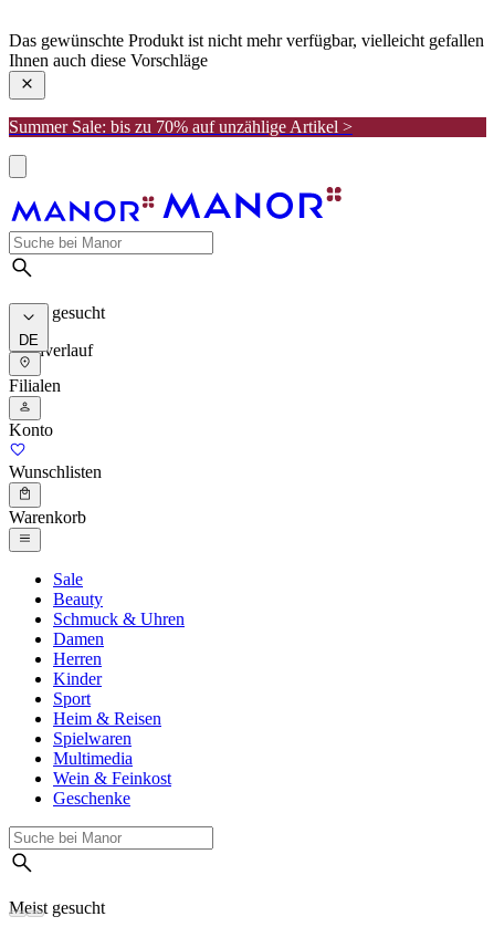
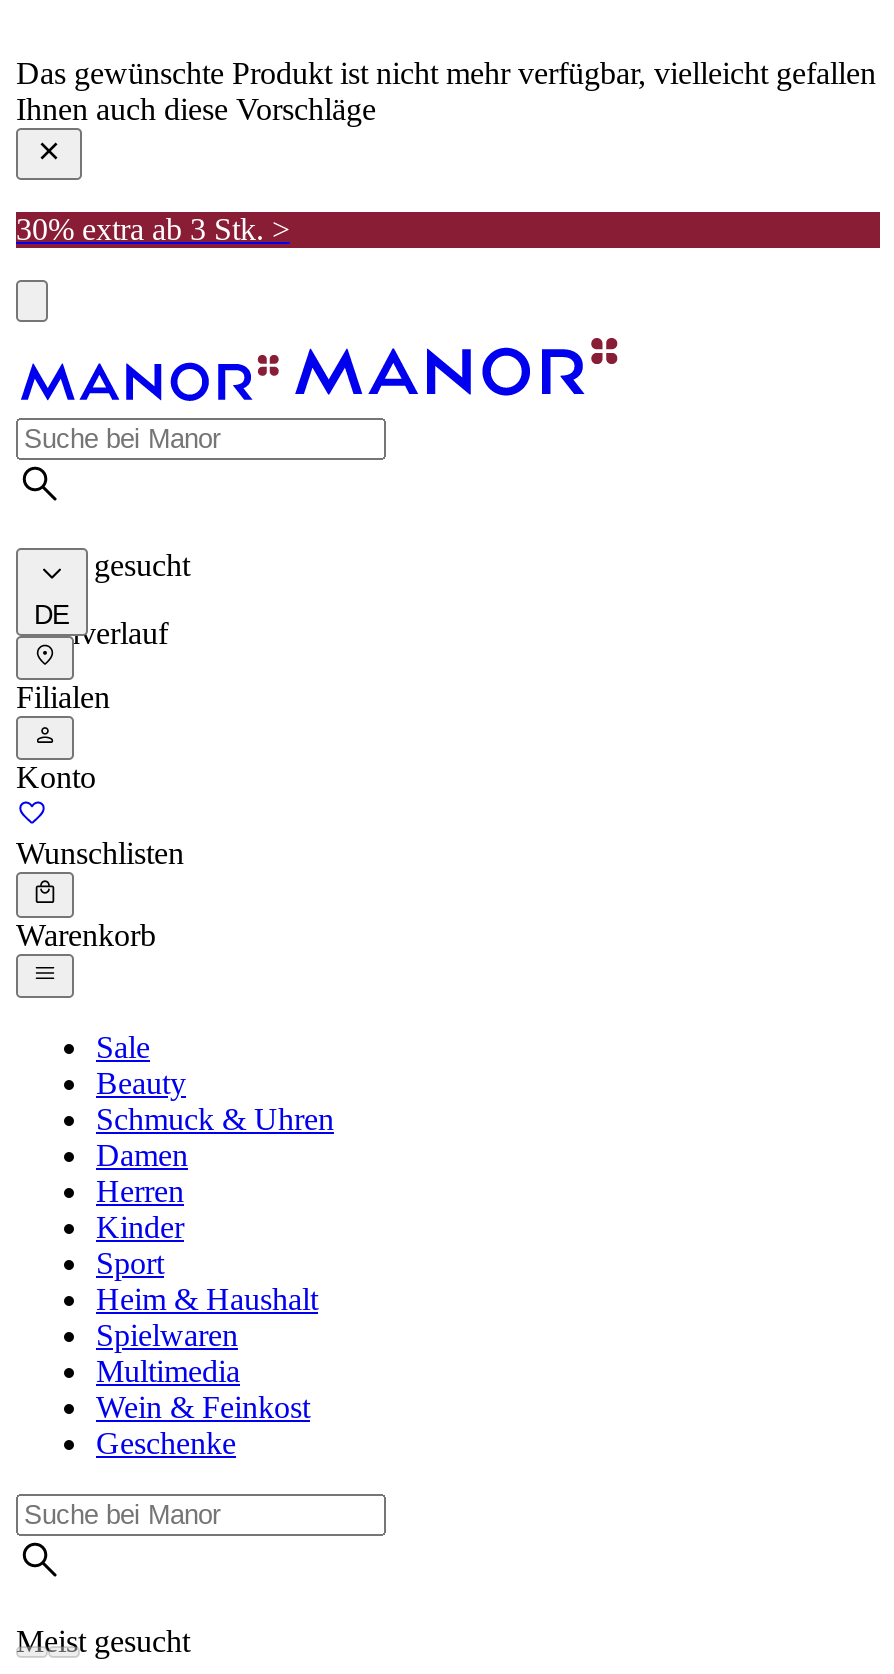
[9,117,353,136] Summer Sale: bis zu 70% auf unzählige Artikel > -> [16,211,290,245] 30% extra ab 3 Stk. >
[53,709,161,728] Heim & Reisen -> [96,1282,318,1316] Heim & Haushalt

